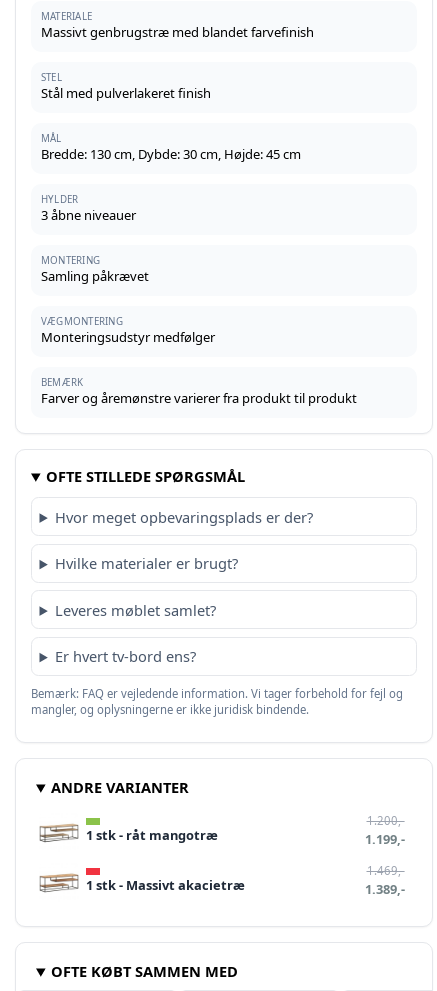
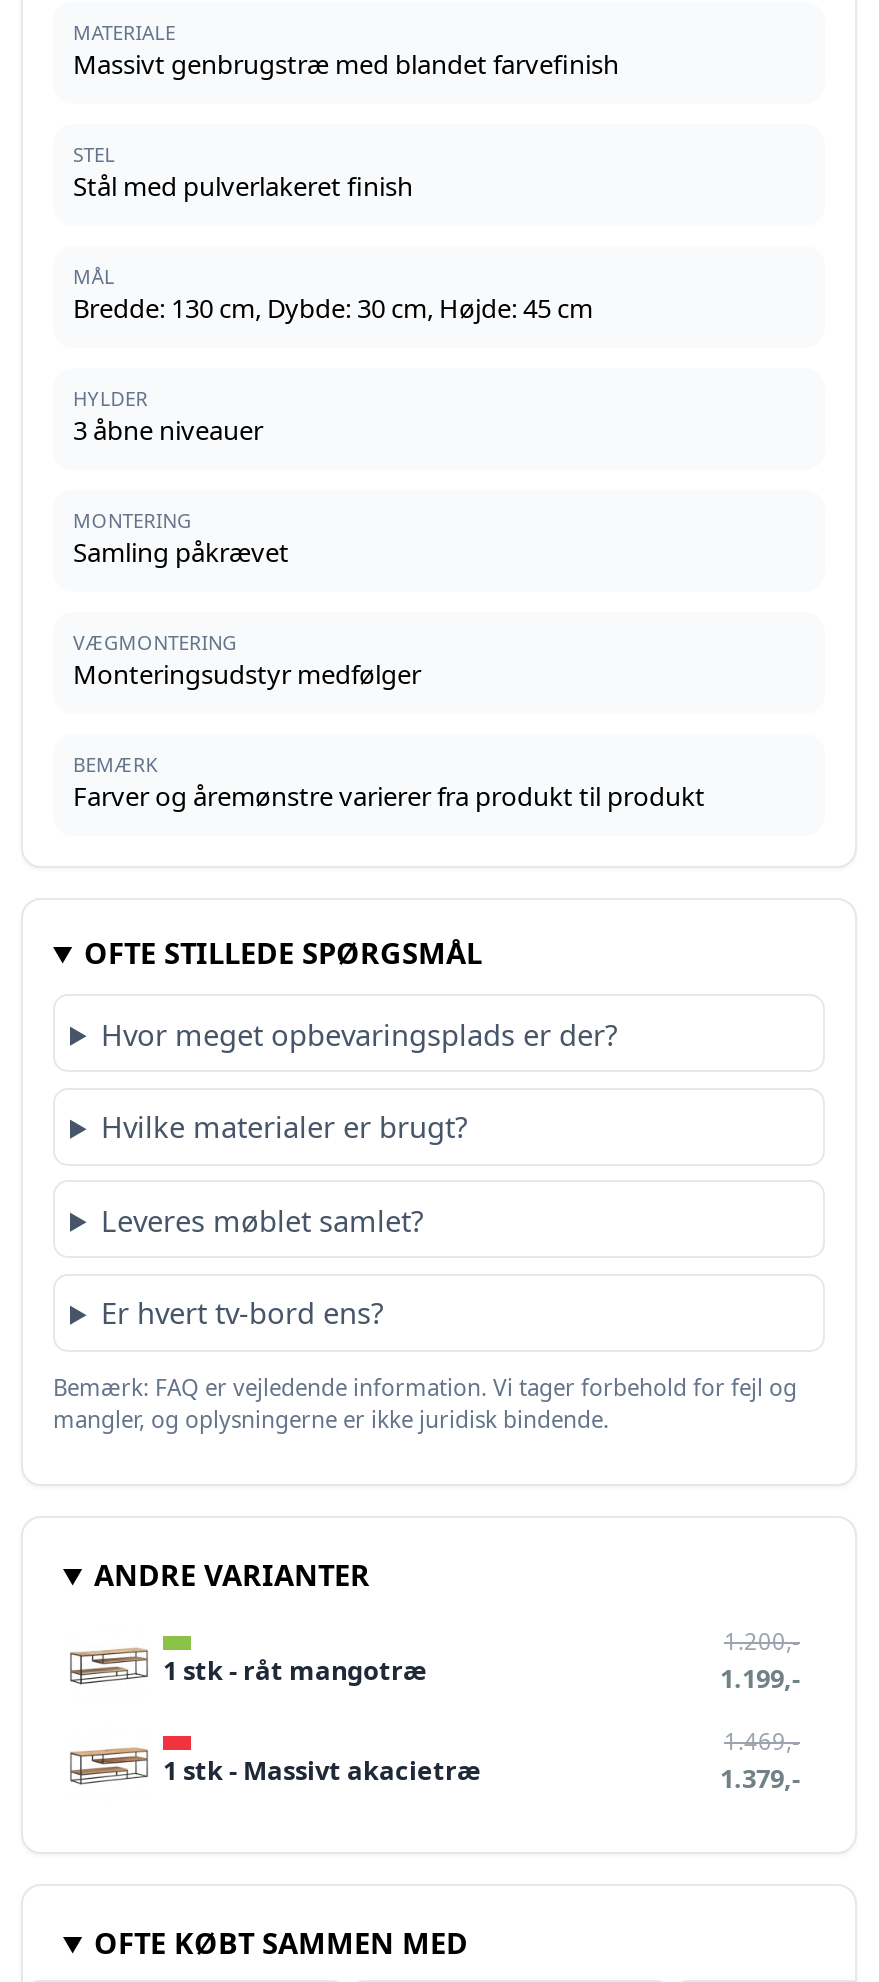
[364,880,404,898] 1.389,- -> [720,1761,800,1797] 1.379,-

